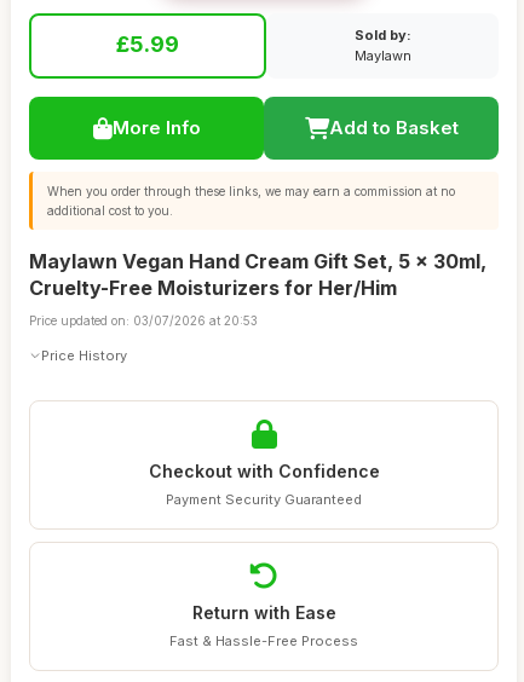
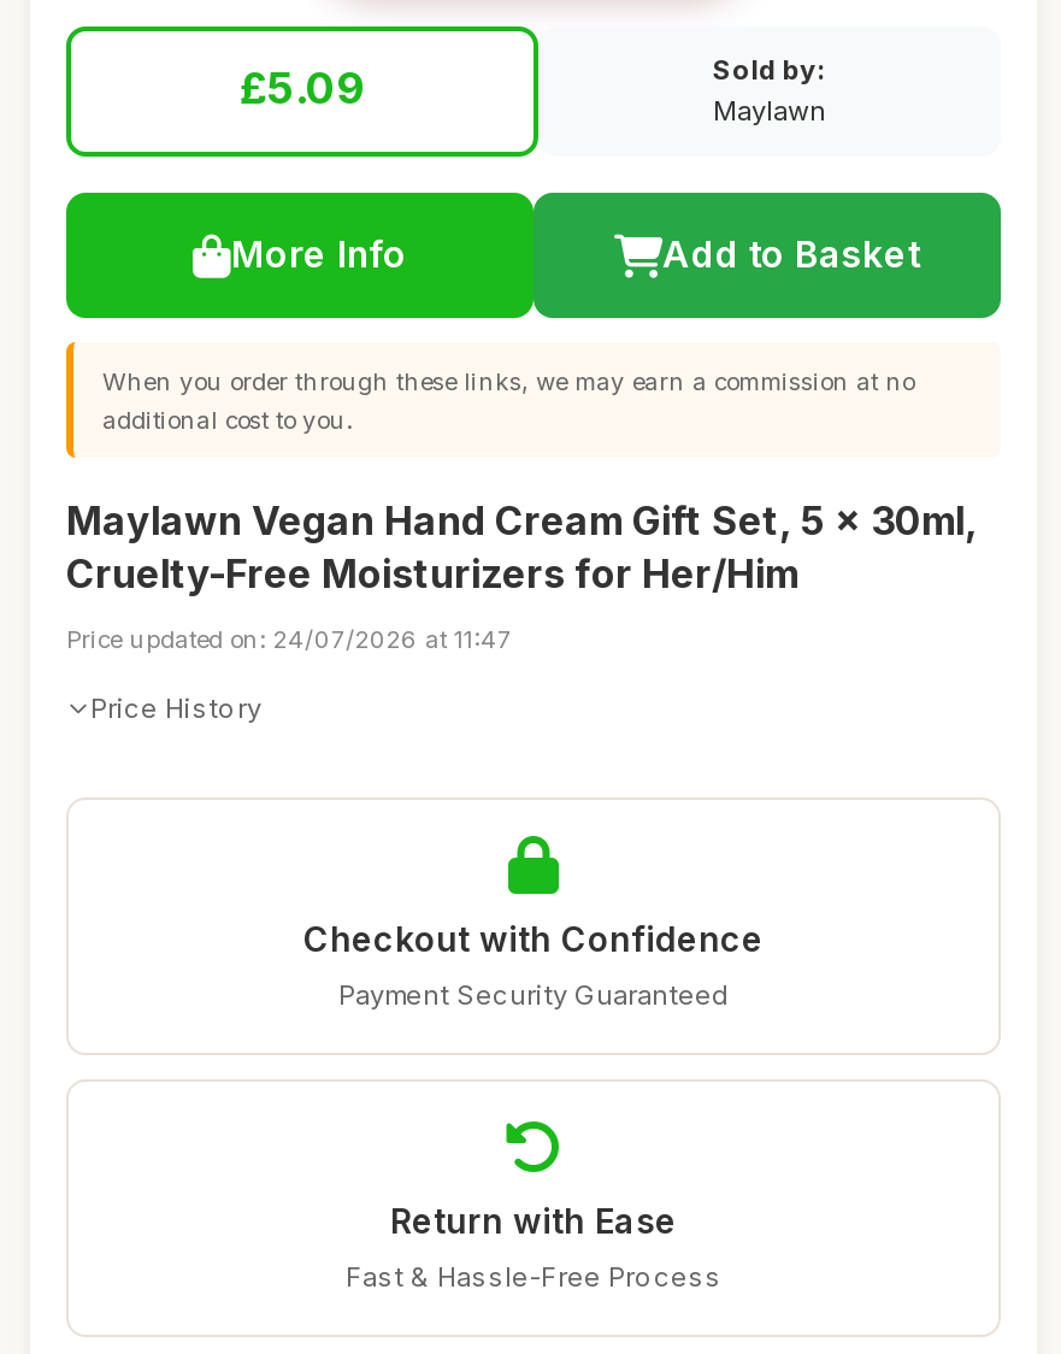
[116,31,179,57] £5.99 -> [240,63,365,113] £5.09
[29,313,258,328] Price updated on: 03/07/2026 at 20:53 -> [66,624,512,653] Price updated on: 24/07/2026 at 11:47

